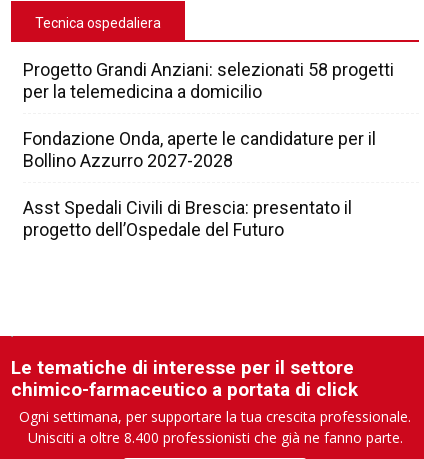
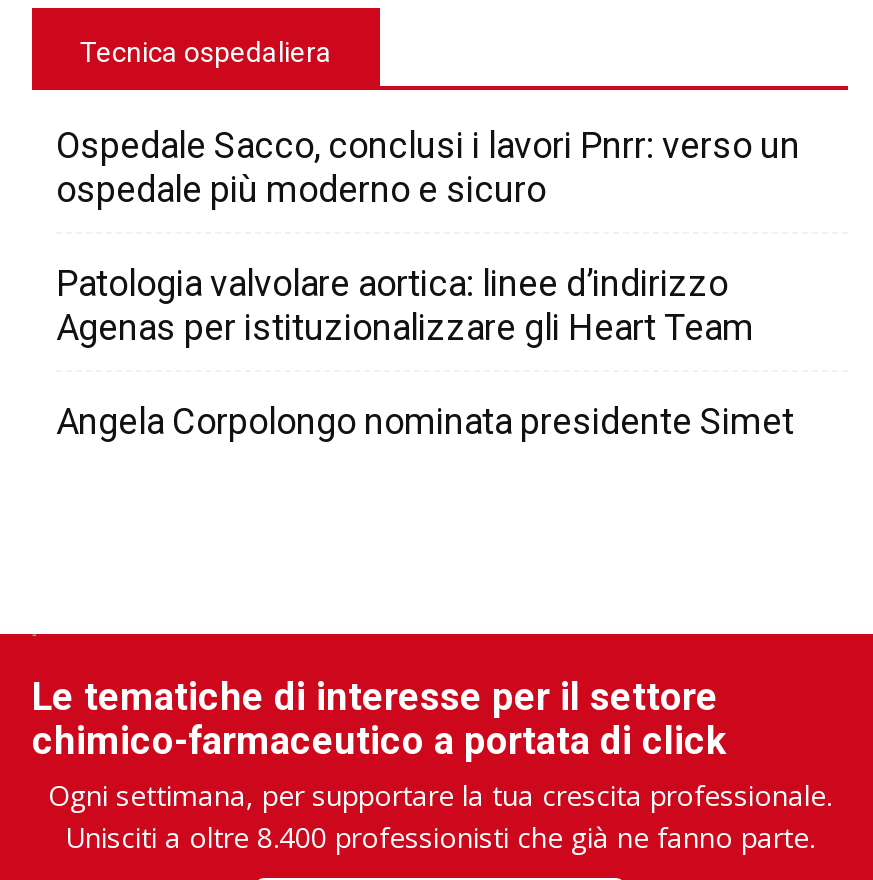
[23,59,394,102] Progetto Grandi Anziani: selezionati 58 progetti | per la telemedicina a domicilio -> [56,124,800,210] Ospedale Sacco, conclusi i lavori Pnrr: verso un | ospedale più moderno e sicuro
[23,128,376,171] Fondazione Onda, aperte le candidature per il | Bollino Azzurro 2027-2028 -> [56,262,754,348] Patologia valvolare aortica: linee d’indirizzo | Agenas per istituzionalizzare gli Heart Team
[23,197,352,240] Asst Spedali Civili di Brescia: presentato il | progetto dell’Ospedale del Futuro -> [56,400,794,442] Angela Corpolongo nominata presidente Simet

